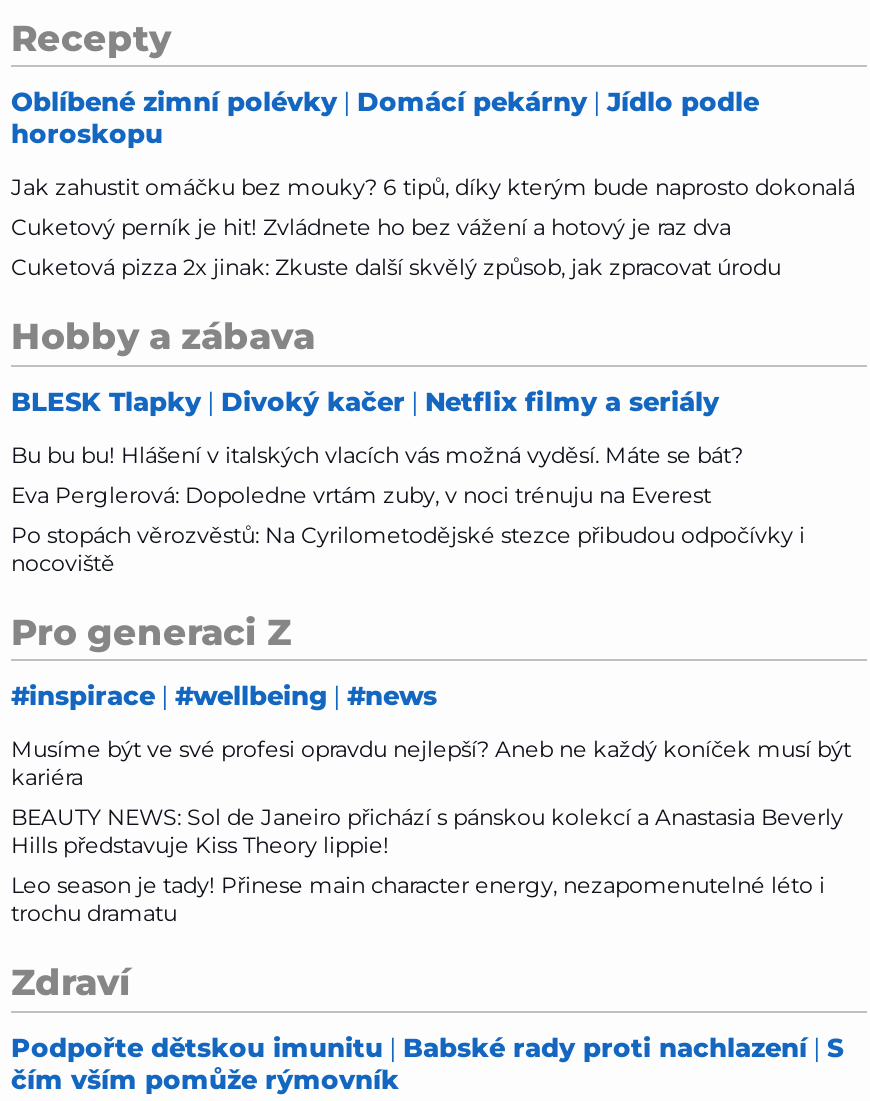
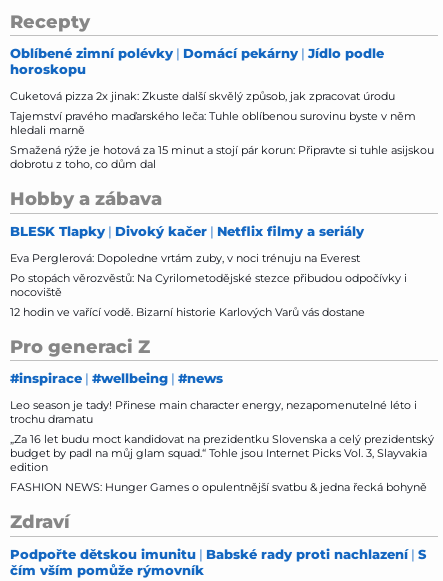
[11,174,855,242] Jak zahustit omáčku bez mouky? 6 tipů, díky kterým bude naprosto dokonalá | Cuketový perník je hit! Zvládnete ho bez vážení a hotový je raz dva -> none
moved [11,254,781,282] -> [10,89,395,103]: Cuketová pizza 2x jinak: Zkuste další skvělý způsob, jak zpracovat úrodu
none -> [10,109,434,171] Tajemství pravého maďarského leča: Tuhle oblíbenou surovinu byste v něm | hledali marně | Smažená rýže je hotová za 15 minut a stojí pár korun: Připravte si tuhle asijskou | dobrotu z toho, co dům dal
[11,441,743,469] Bu bu bu! Hlášení v italských vlacích vás možná vyděsí. Máte se bát? -> none
none -> [10,305,365,319] 12 hodin ve vařící vodě. Bizarní historie Karlových Varů vás dostane
[11,736,851,860] Musíme být ve své profesi opravdu nejlepší? Aneb ne každý koníček musí být | kariéra | BEAUTY NEWS: Sol de Janeiro přichází s pánskou kolekcí a Anastasia Beverly | Hills představuje Kiss Theory lippie! -> none
moved [11,872,825,928] -> [10,398,417,426]: Leo season je tady! Přinese main character energy, nezapomenutelné léto i | trochu dramatu
none -> [10,432,434,494] „Za 16 let budu moct kandidovat na prezidentku Slovenska a celý prezidentský | budget by padl na můj glam squad.“ Tohle jsou Internet Picks Vol. 3, Slayvakia | edition | FASHION NEWS: Hunger Games o opulentnější svatbu & jedna řecká bohyně

